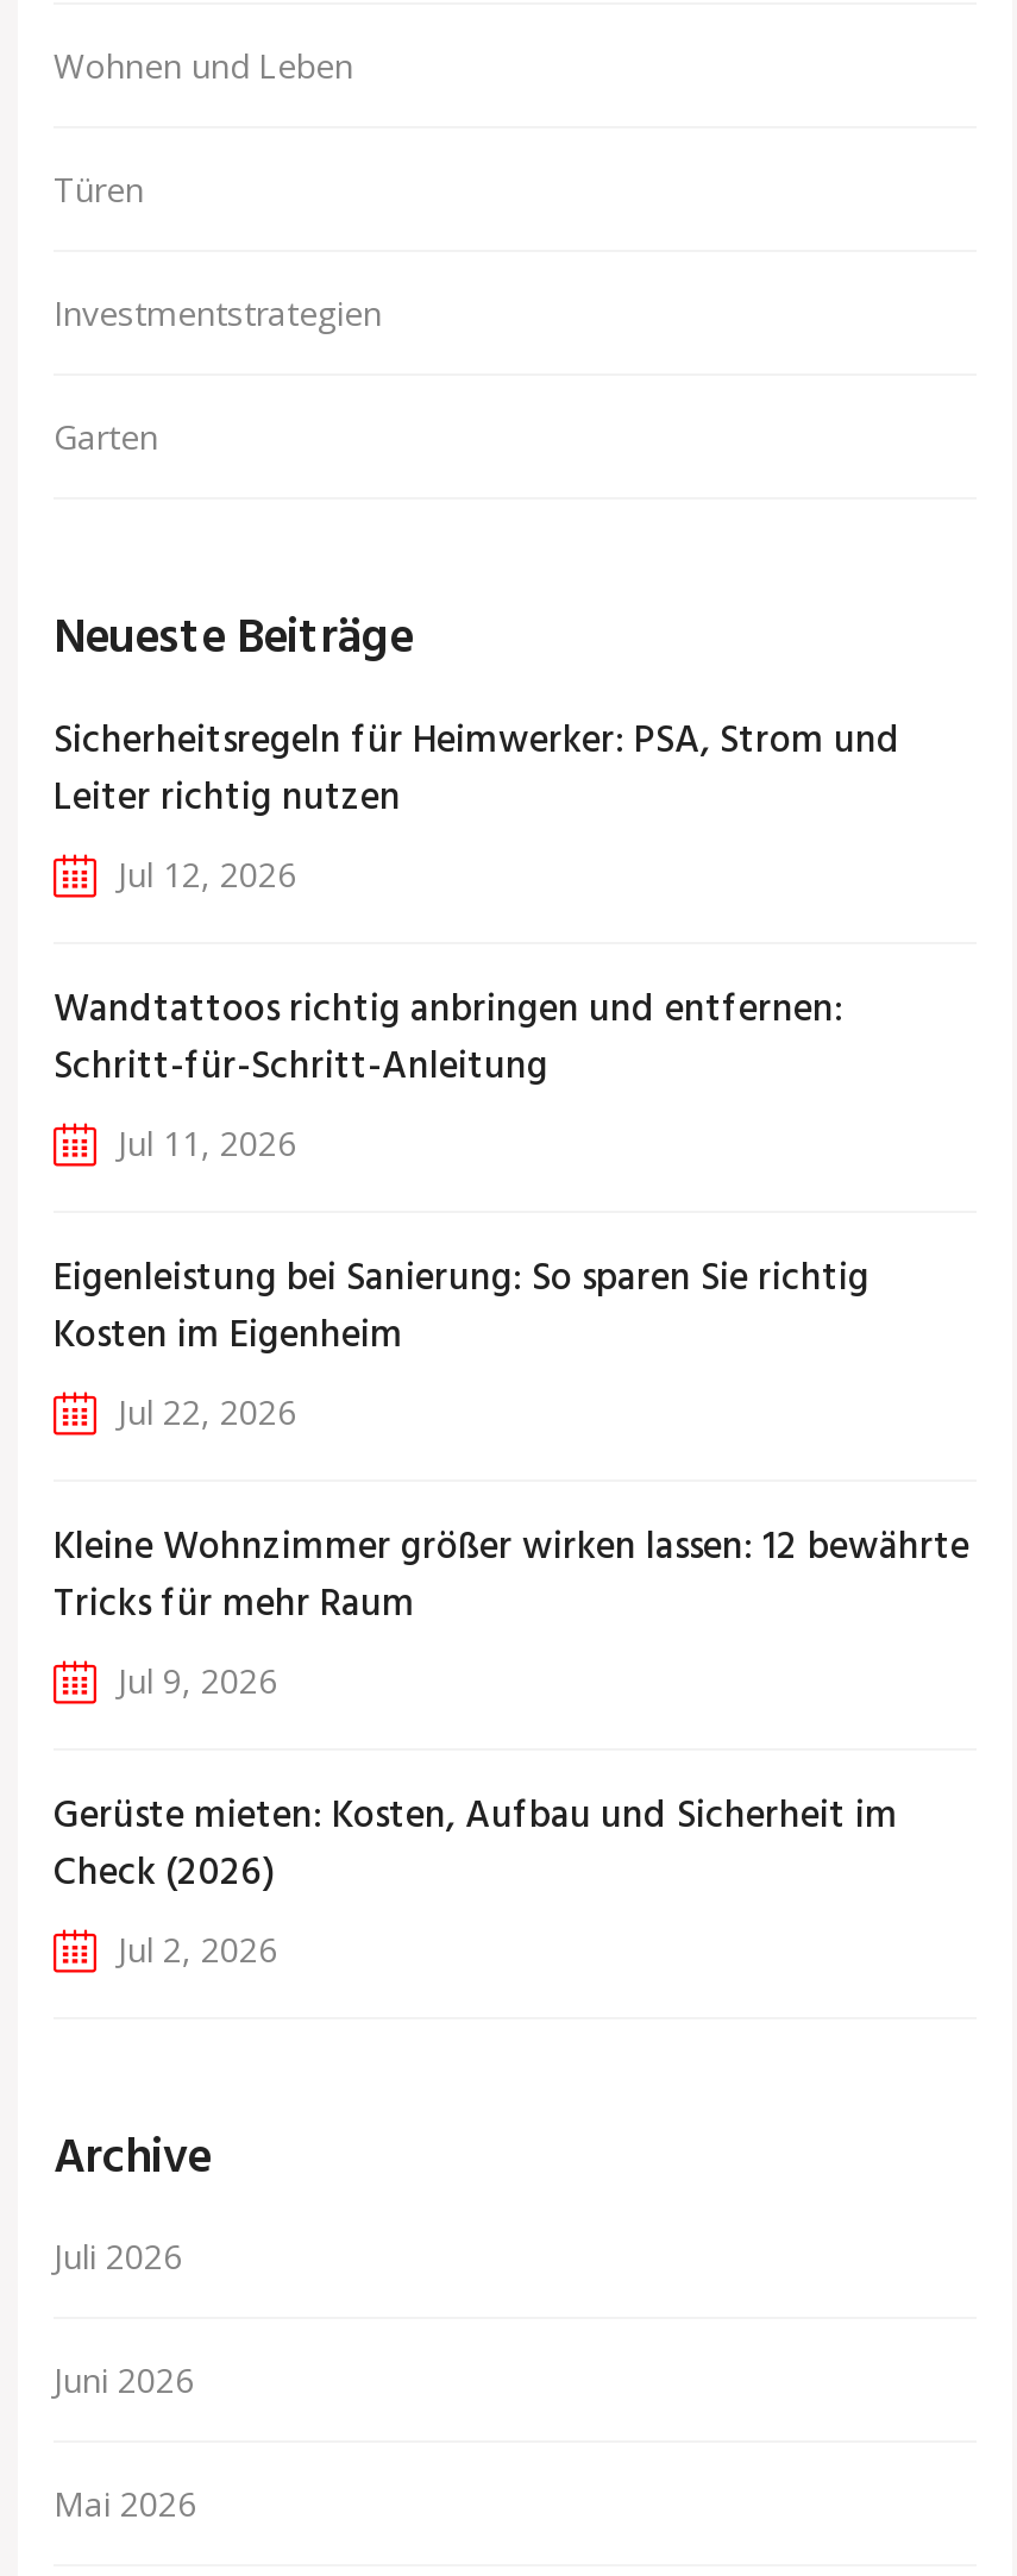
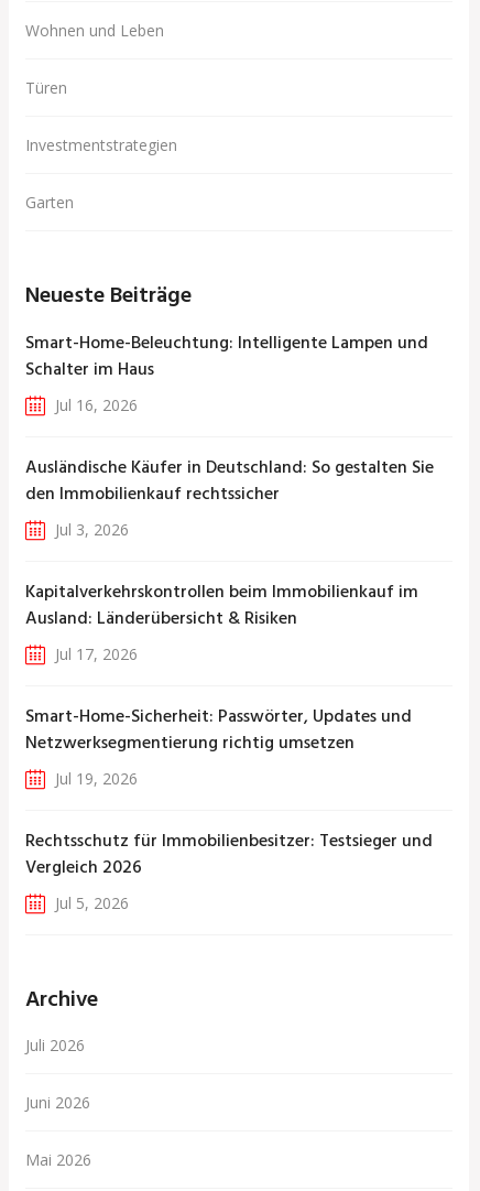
[54,711,900,897] Sicherheitsregeln für Heimwerker: PSA, Strom und | Leiter richtig nutzen | Jul 12, 2026 -> [25,330,428,415] Smart-Home-Beleuchtung: Intelligente Lampen und | Schalter im Haus | Jul 16, 2026
[54,980,843,1166] Wandtattoos richtig anbringen und entfernen: | Schritt-für-Schritt-Anleitung | Jul 11, 2026 -> [25,454,434,540] Ausländische Käufer in Deutschland: So gestalten Sie | den Immobilienkauf rechtssicher | Jul 3, 2026
[54,1249,870,1435] Eigenleistung bei Sanierung: So sparen Sie richtig | Kosten im Eigenheim | Jul 22, 2026 -> [25,579,418,664] Kapitalverkehrskontrollen beim Immobilienkauf im | Ausland: Länderübersicht & Risiken | Jul 17, 2026
[54,1518,969,1703] Kleine Wohnzimmer größer wirken lassen: 12 bewährte | Tricks für mehr Raum | Jul 9, 2026 -> [25,703,412,789] Smart-Home-Sicherheit: Passwörter, Updates und | Netzwerksegmentierung richtig umsetzen | Jul 19, 2026
[54,1787,898,1972] Gerüste mieten: Kosten, Aufbau und Sicherheit im | Check (2026) | Jul 2, 2026 -> [25,828,433,913] Rechtsschutz für Immobilienbesitzer: Testsieger und | Vergleich 2026 | Jul 5, 2026

